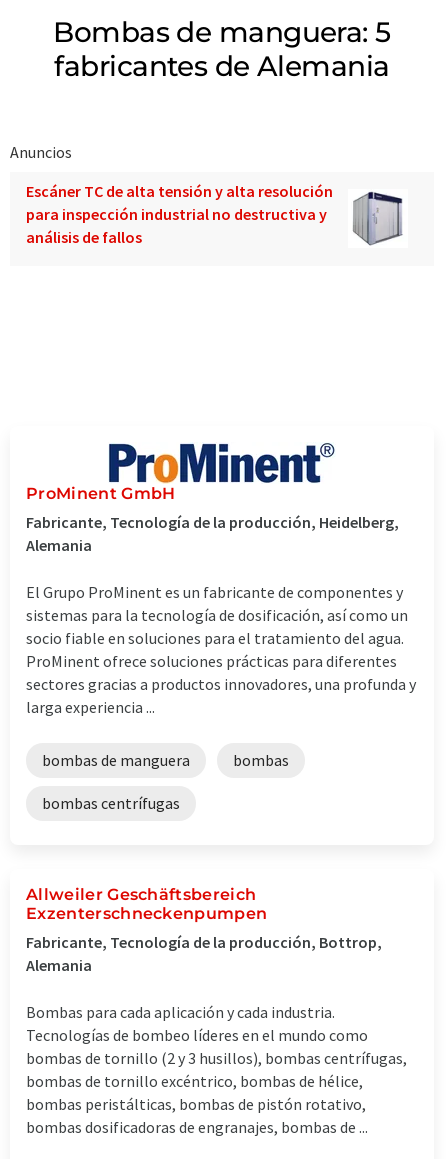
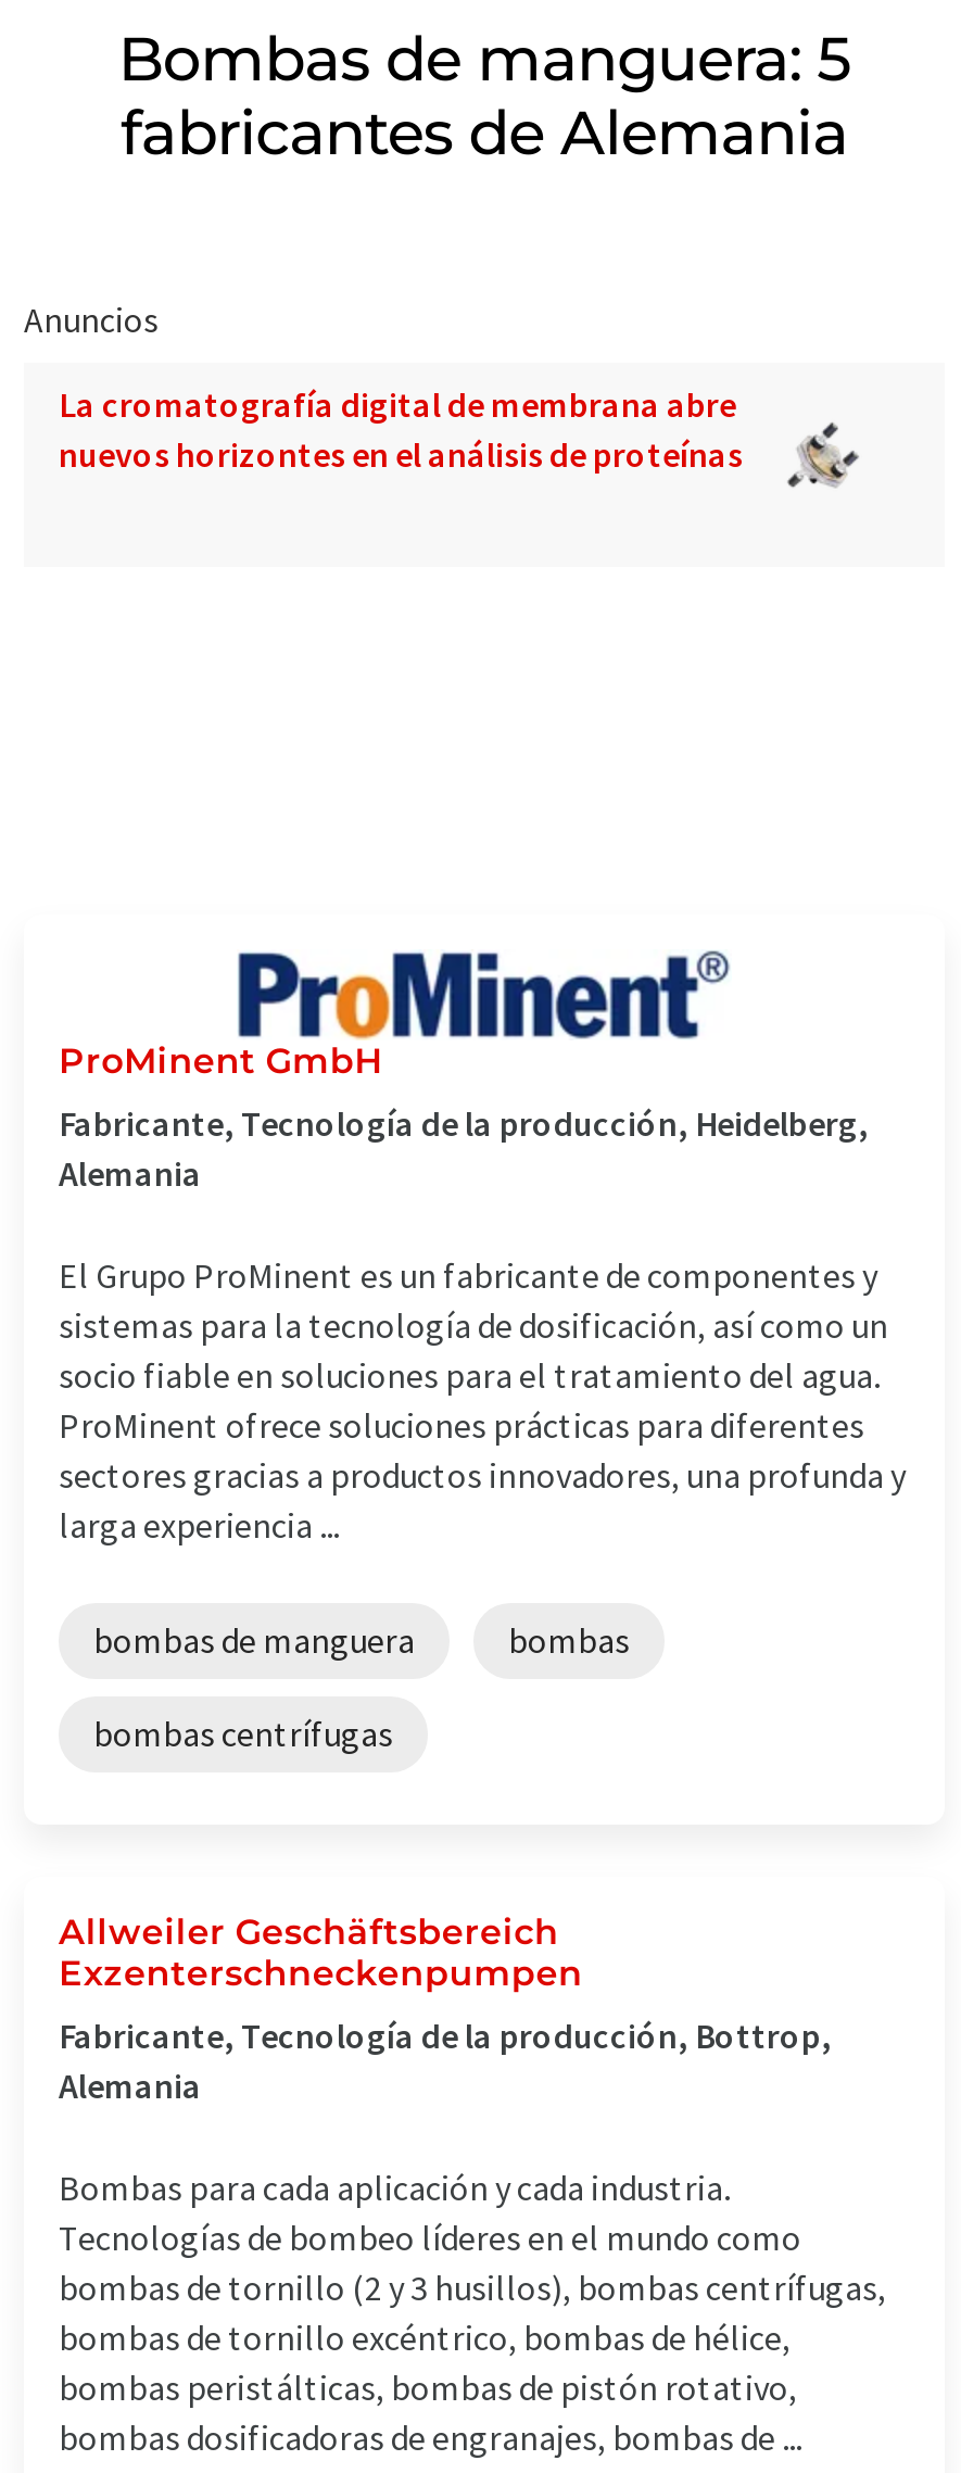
[26,181,403,247] [image] | Escáner TC de alta tensión y alta resolución | para inspección industrial no destructiva y | análisis de fallos -> [59,381,875,521] [image] | La cromatografía digital de membrana abre | nuevos horizontes en el análisis de proteínas

